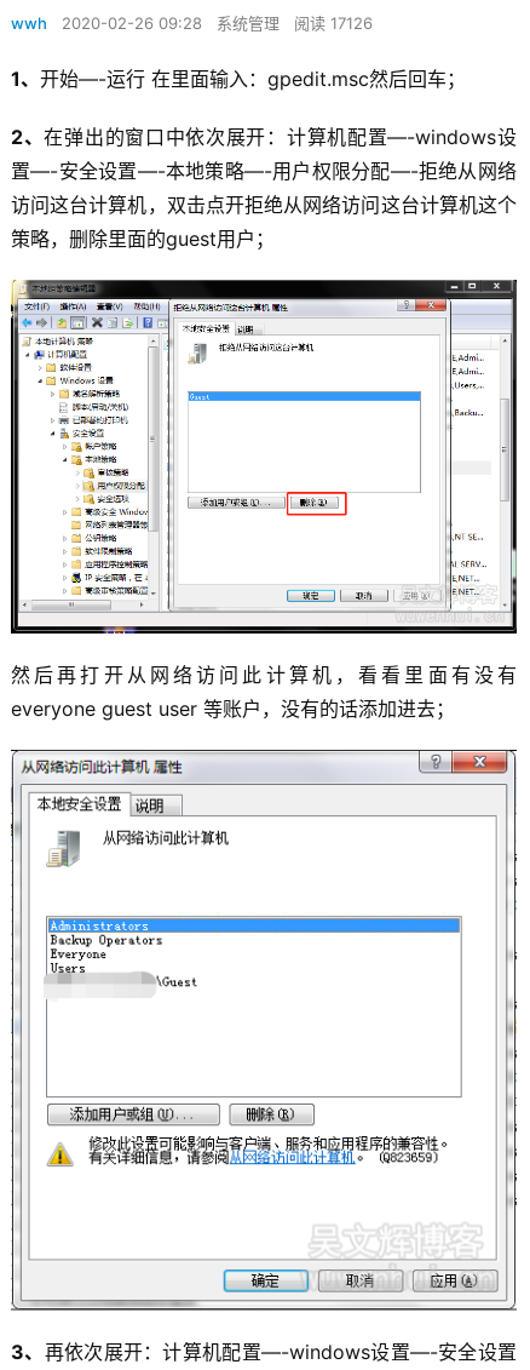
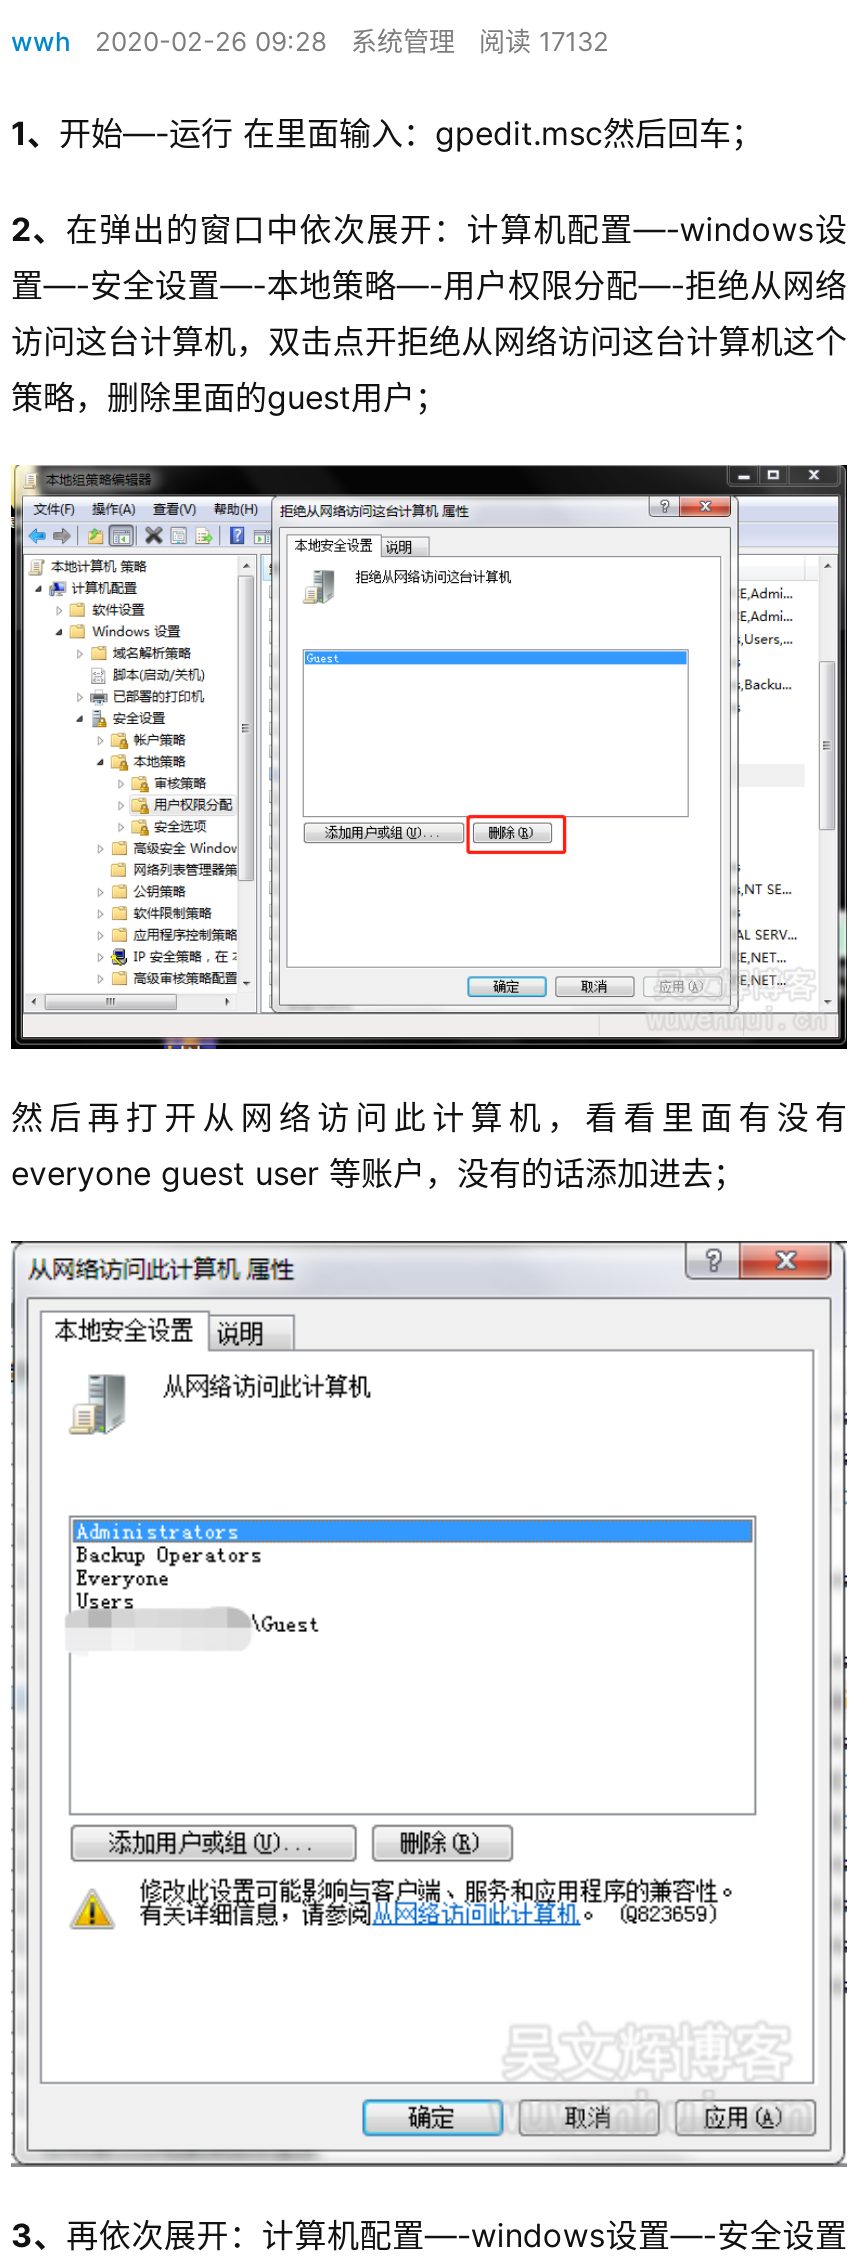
[11,14,373,33] wwh 2020-02-26 09:28 系统管理 阅读 17126 -> [11,25,609,57] wwh 2020-02-26 09:28 系统管理 阅读 17132

